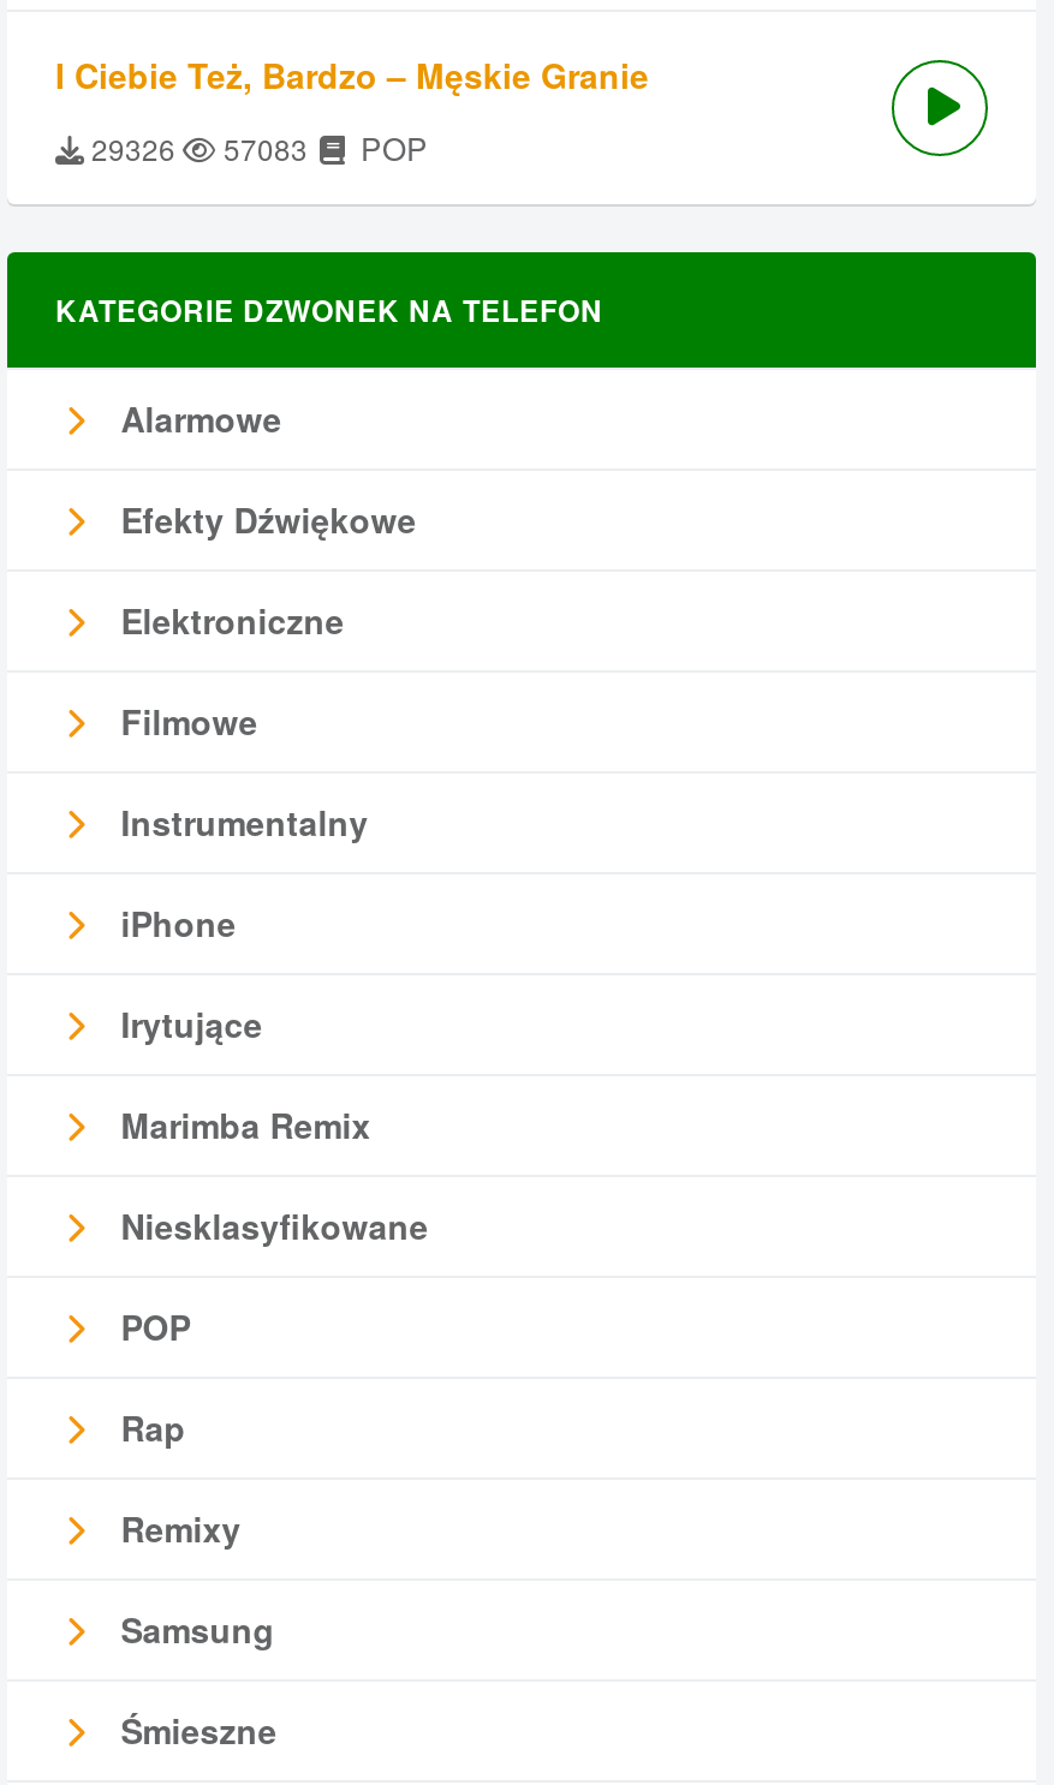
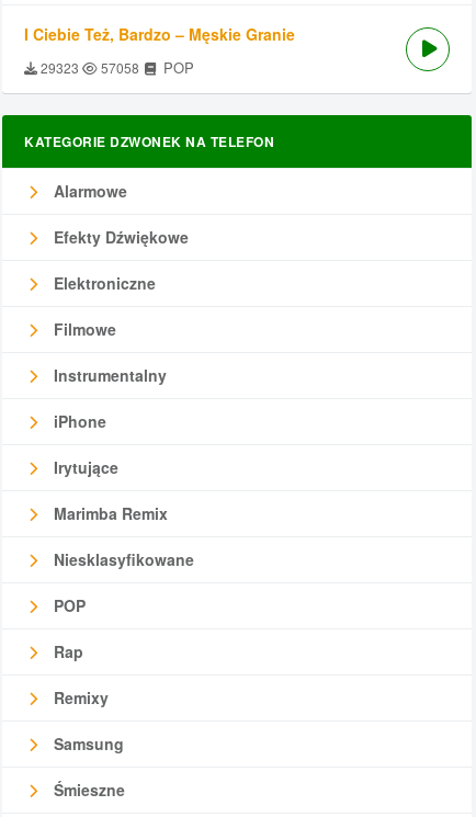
[84,127,183,168] 29326 -> [37,58,82,77] 29323
[216,127,315,168] 57083 -> [98,58,143,77] 57058

